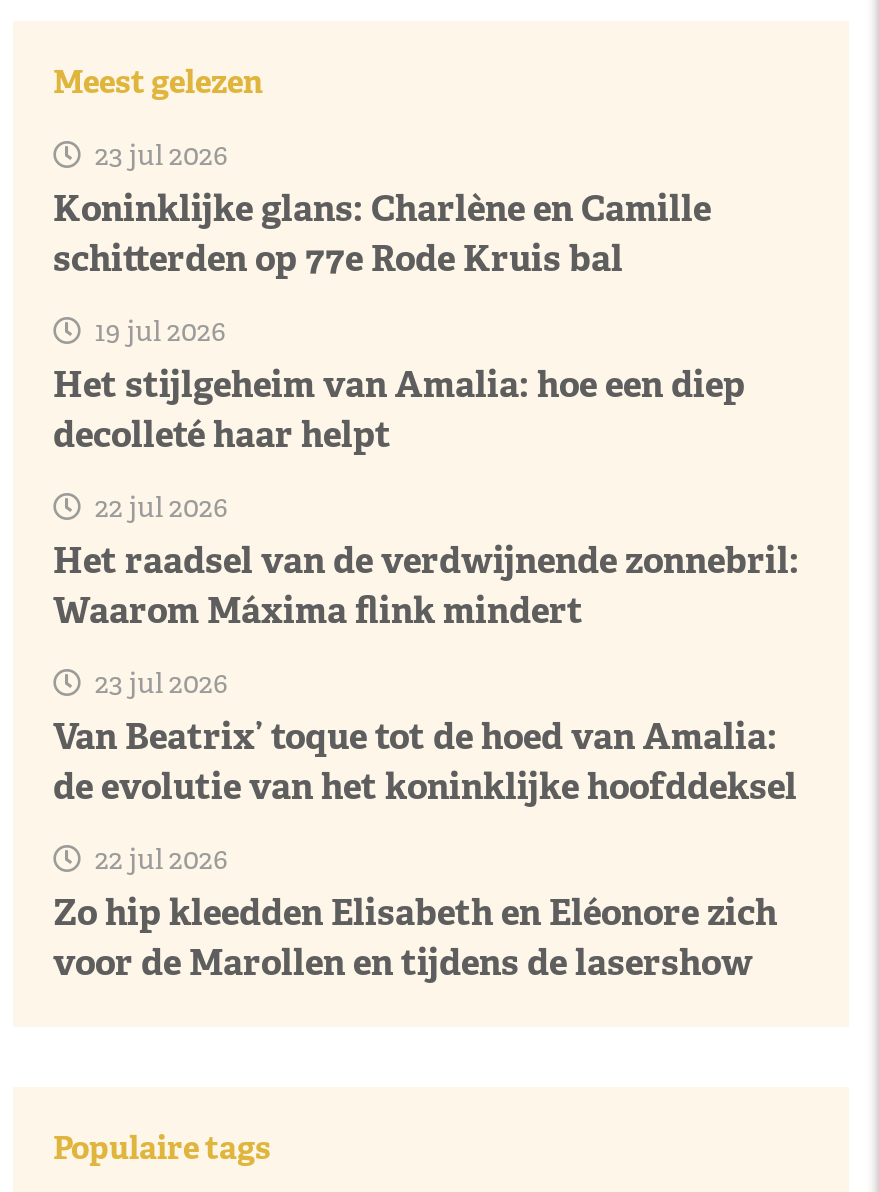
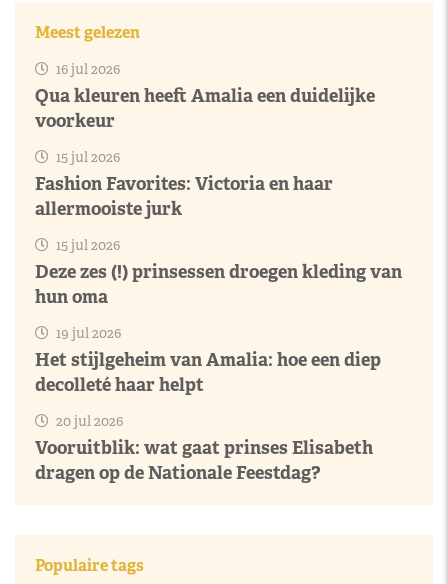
[53,136,711,280] 23 jul 2026 | Koninklijke glans: Charlène en Camille | schitterden op 77e Rode Kruis bal -> [35,59,402,307] 16 jul 2026 | Qua kleuren heeft Amalia een duidelijke | voorkeur | 15 jul 2026 | Fashion Favorites: Victoria en haar | allermooiste jurk | 15 jul 2026 | Deze zes (!) prinsessen droegen kleding van | hun oma
moved [53,312,745,456] -> [35,323,381,395]: 19 jul 2026 | Het stijlgeheim van Amalia: hoe een diep | decolleté haar helpt
[53,488,799,984] 22 jul 2026 | Het raadsel van de verdwijnende zonnebril: | Waarom Máxima flink mindert | 23 jul 2026 | Van Beatrix’ toque tot de hoed van Amalia: | de evolutie van het koninklijke hoofddeksel | 22 jul 2026 | Zo hip kleedden Elisabeth en Eléonore zich | voor de Marollen en tijdens de lasershow -> [35,411,373,483] 20 jul 2026 | Vooruitblik: wat gaat prinses Elisabeth | dragen op de Nationale Feestdag?

